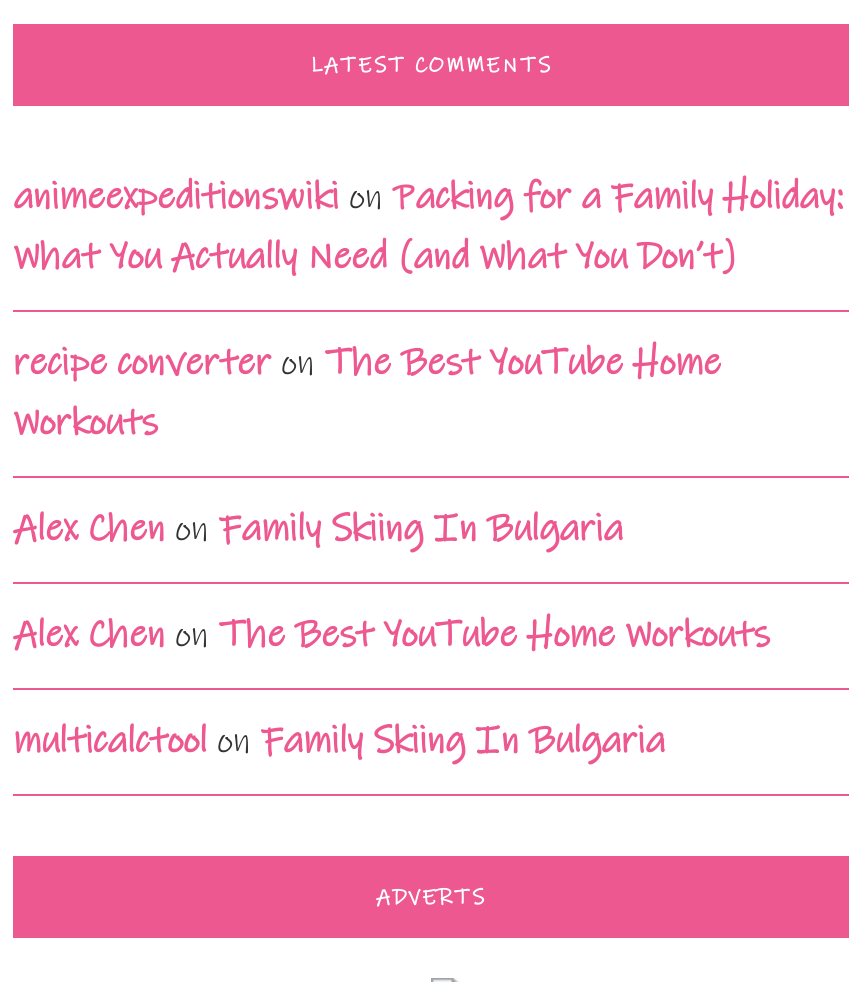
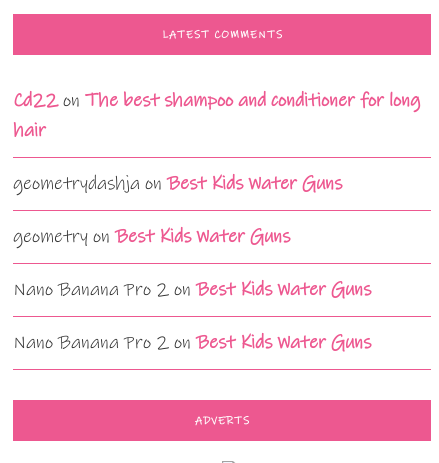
[13,175,843,281] animeexpeditionswiki on Packing for a Family Holiday: | What You Actually Need (and What You Don’t) -> [13,89,420,142] Cd22 on The best shampoo and conditioner for long | hair
[13,341,721,447] recipe converter on The Best YouTube Home | Workouts -> [13,172,342,195] geometrydashja on Best Kids Water Guns
[13,507,623,553] Alex Chen on Family Skiing In Bulgaria -> [13,225,290,248] geometry on Best Kids Water Guns
[13,613,769,659] Alex Chen on The Best YouTube Home Workouts -> [13,278,371,301] Nano Banana Pro 2 on Best Kids Water Guns
[13,719,665,765] multicalctool on Family Skiing In Bulgaria -> [13,331,371,354] Nano Banana Pro 2 on Best Kids Water Guns

